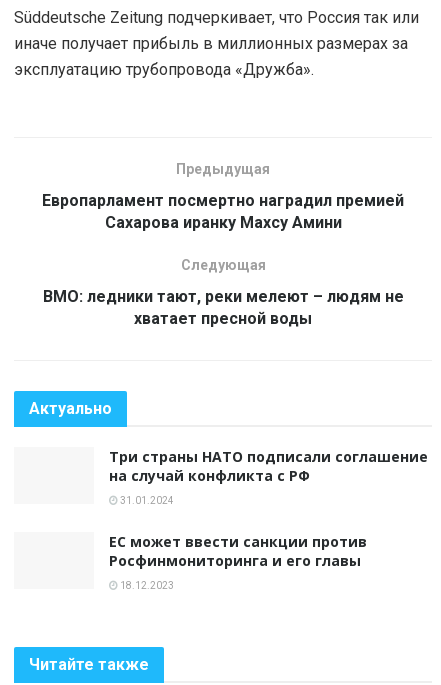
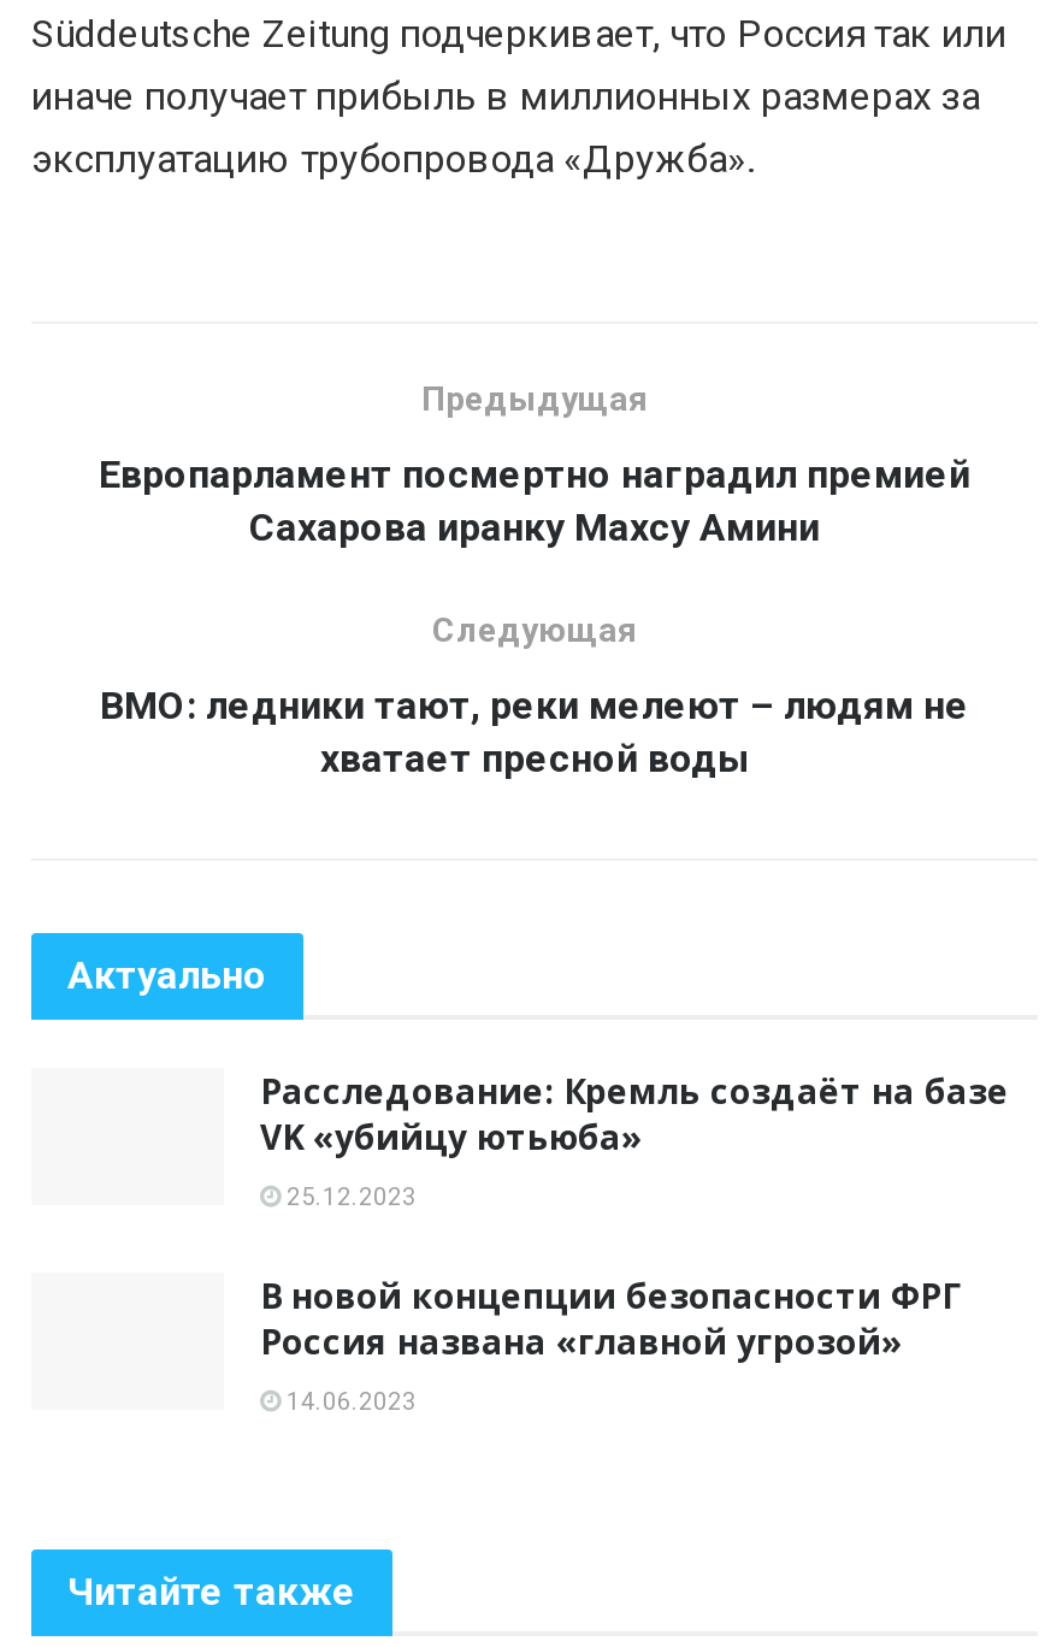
[109,447,428,485] Три страны НАТО подписали соглашение | на случай конфликта с РФ -> [260,1068,1009,1160] Расследование: Кремль создаёт на базе | VK «убийцу ютьюба»
[118,495,174,506] 31.01.2024 -> [282,1184,417,1210] 25.12.2023
[109,532,367,570] ЕС может ввести санкции против | Росфинмониторинга и его главы -> [260,1273,961,1365] В новой концепции безопасности ФРГ | Россия названа «главной угрозой»
[118,580,174,591] 18.12.2023 -> [282,1389,417,1415] 14.06.2023

